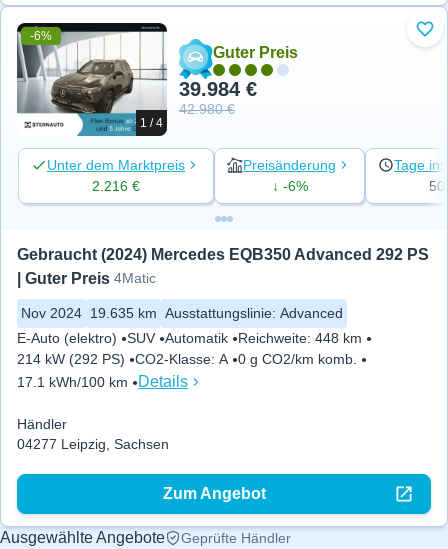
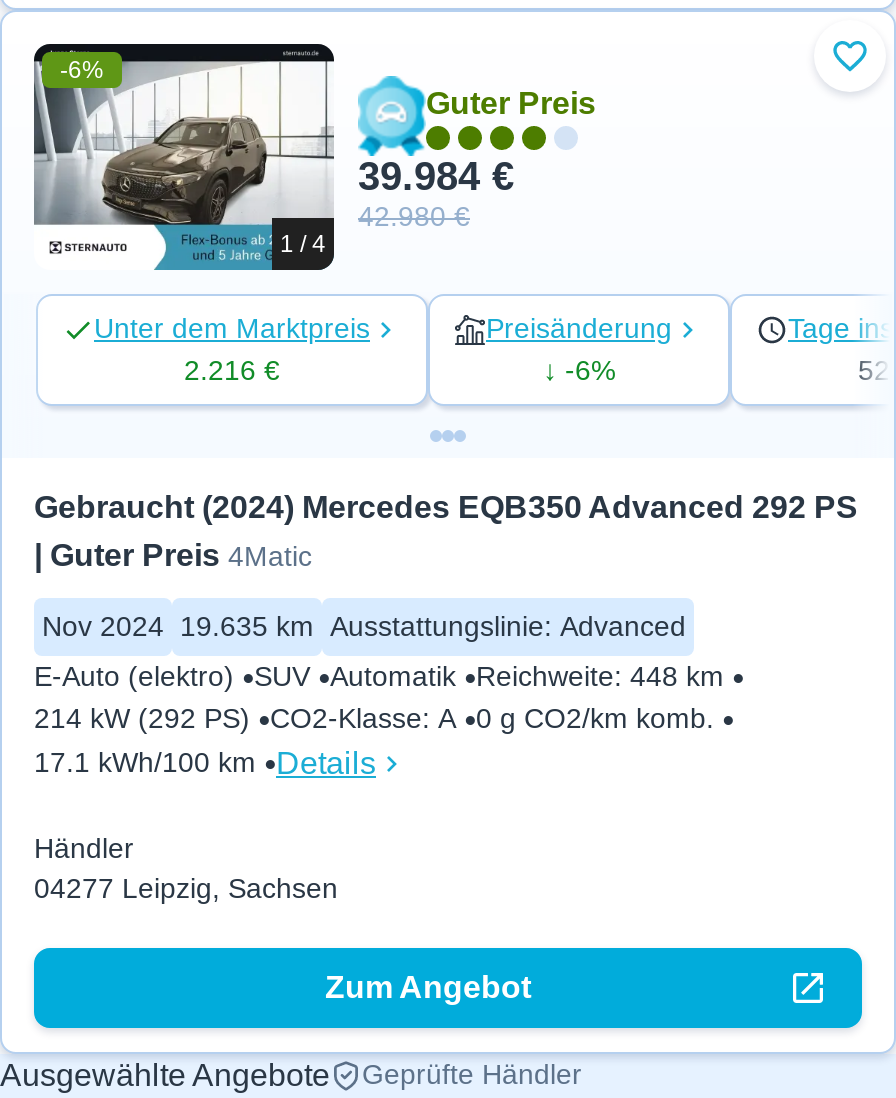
[429,177,445,193] 50 -> [858,355,890,387] 52

